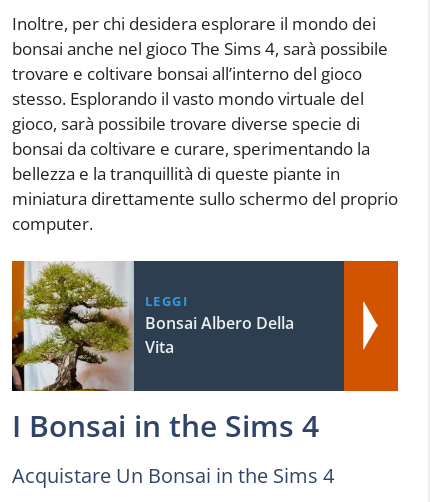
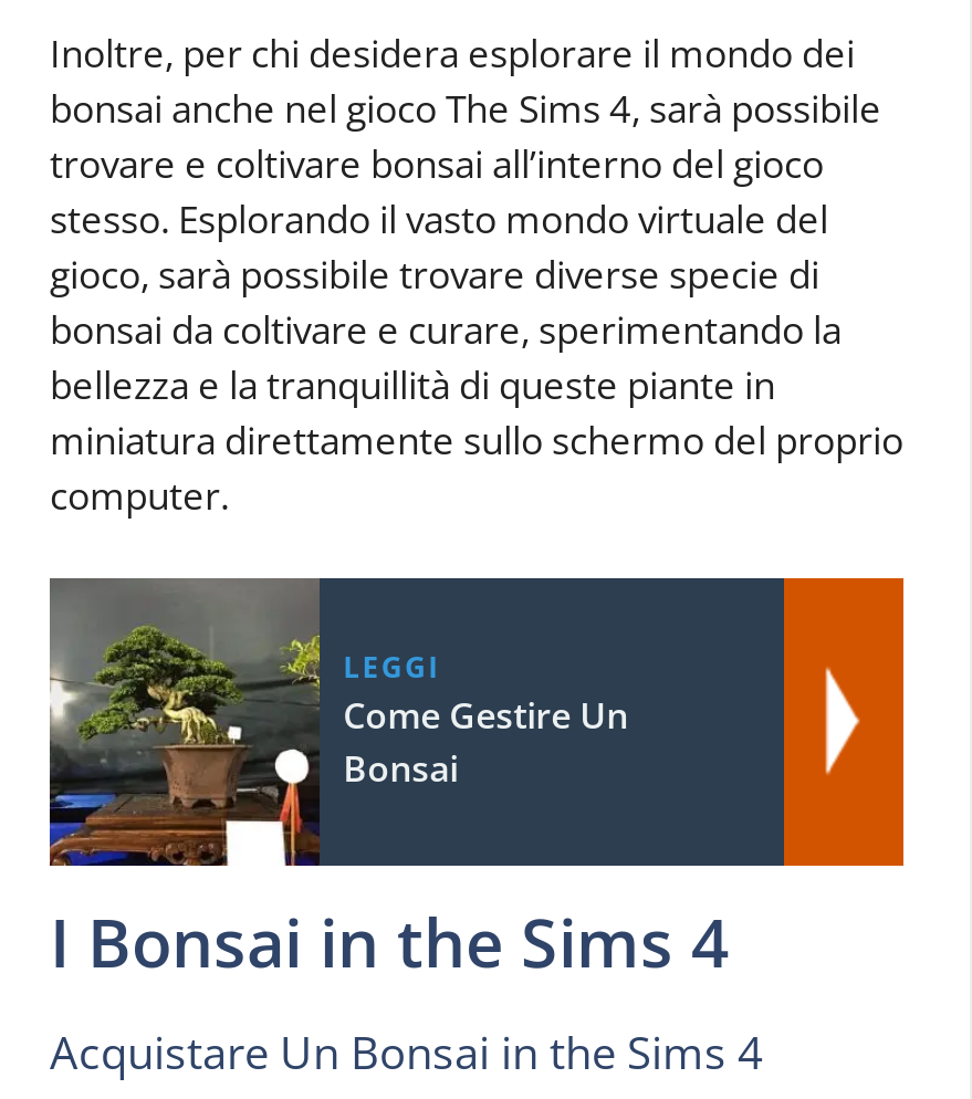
[11,260,294,392] [image] | Bonsai Albero Della | Vita -> [48,578,628,868] [image] | Come Gestire Un | Bonsai

